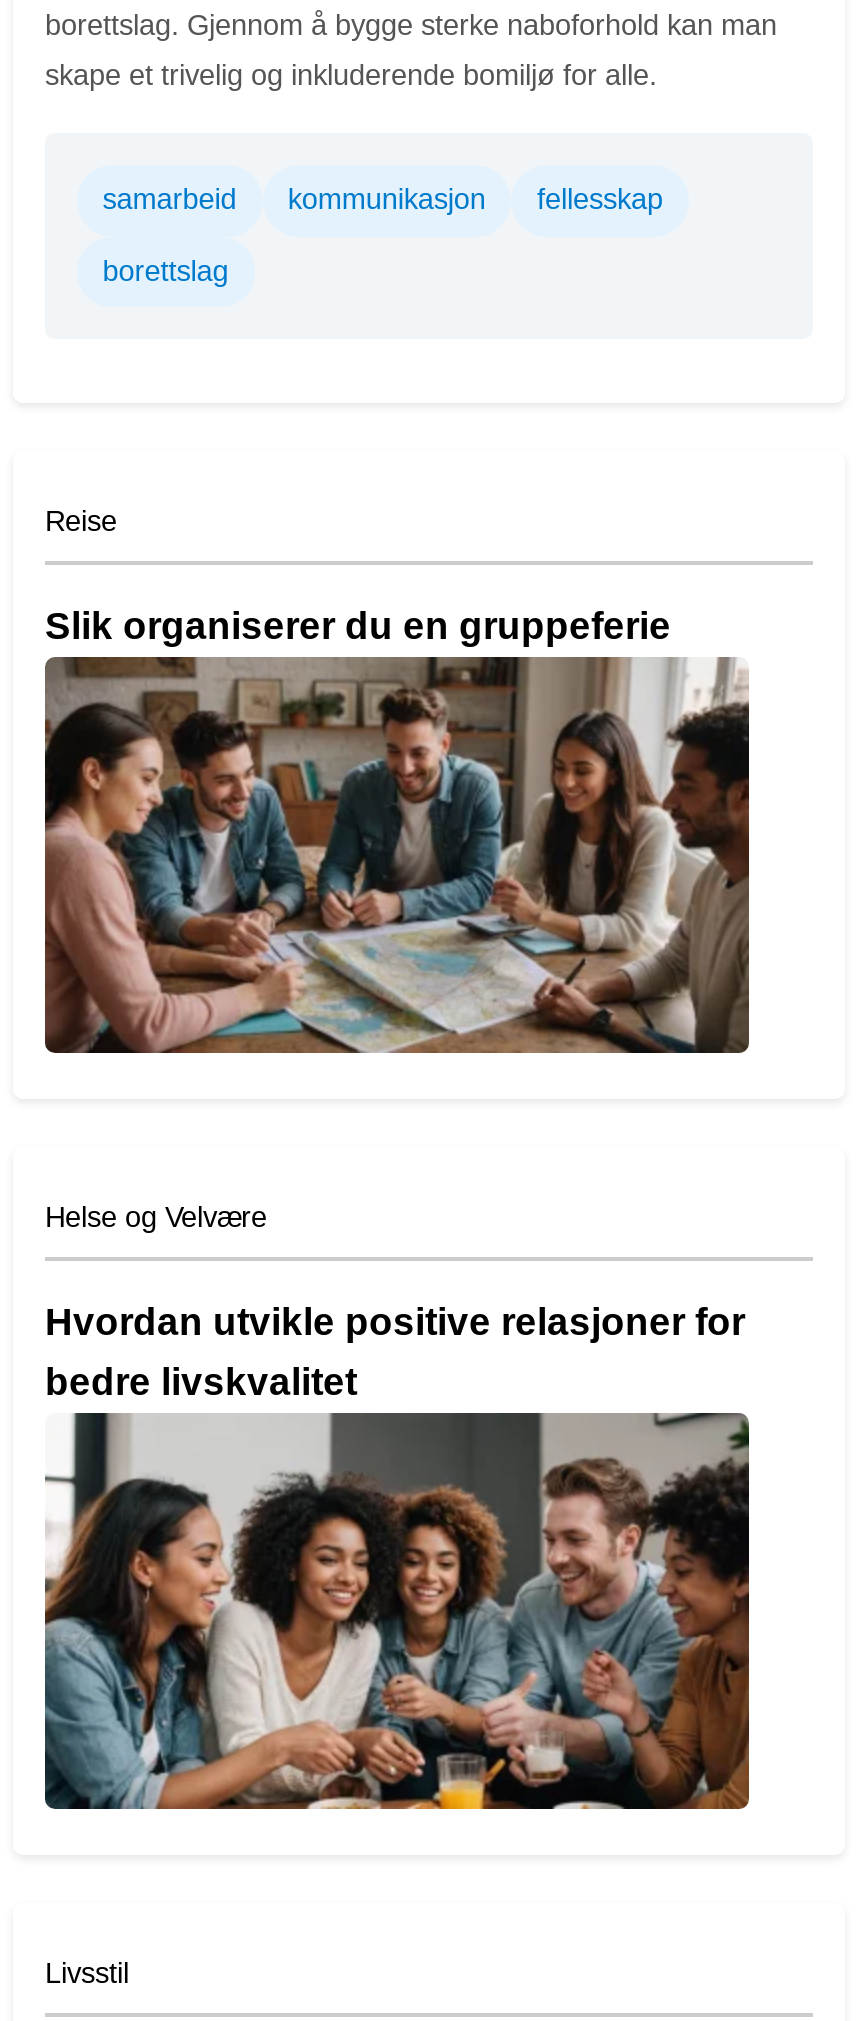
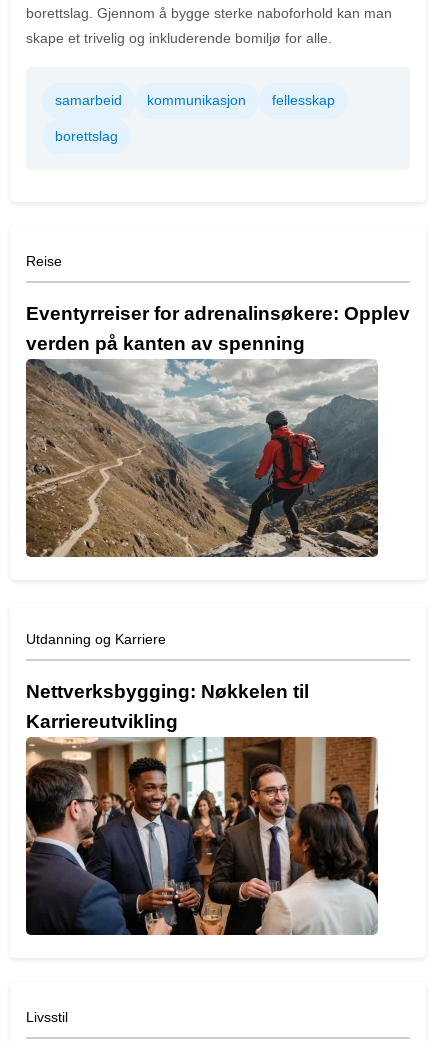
[45,606,671,648] Slik organiserer du en gruppeferie -> [26,303,410,354] Eventyrreiser for adrenalinsøkere: Opplev | verden på kanten av spenning
[47,663,751,1055] [image] -> [26,359,378,558] [image]
[45,1202,267,1234] Helse og Velvære -> [26,631,166,647] Utdanning og Karriere
[45,1302,745,1404] Hvordan utvikle positive relasjoner for | bedre livskvalitet -> [26,681,309,732] Nettverksbygging: Nøkkelen til | Karriereutvikling
[45,1413,751,1811] [image] -> [25,736,378,936] [image]

